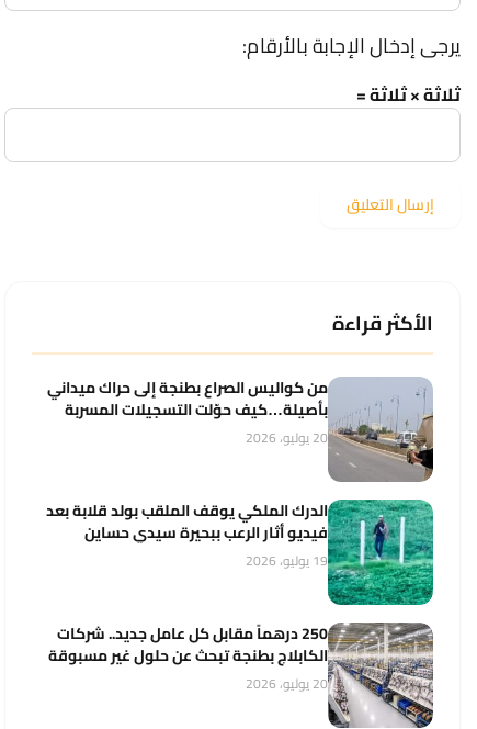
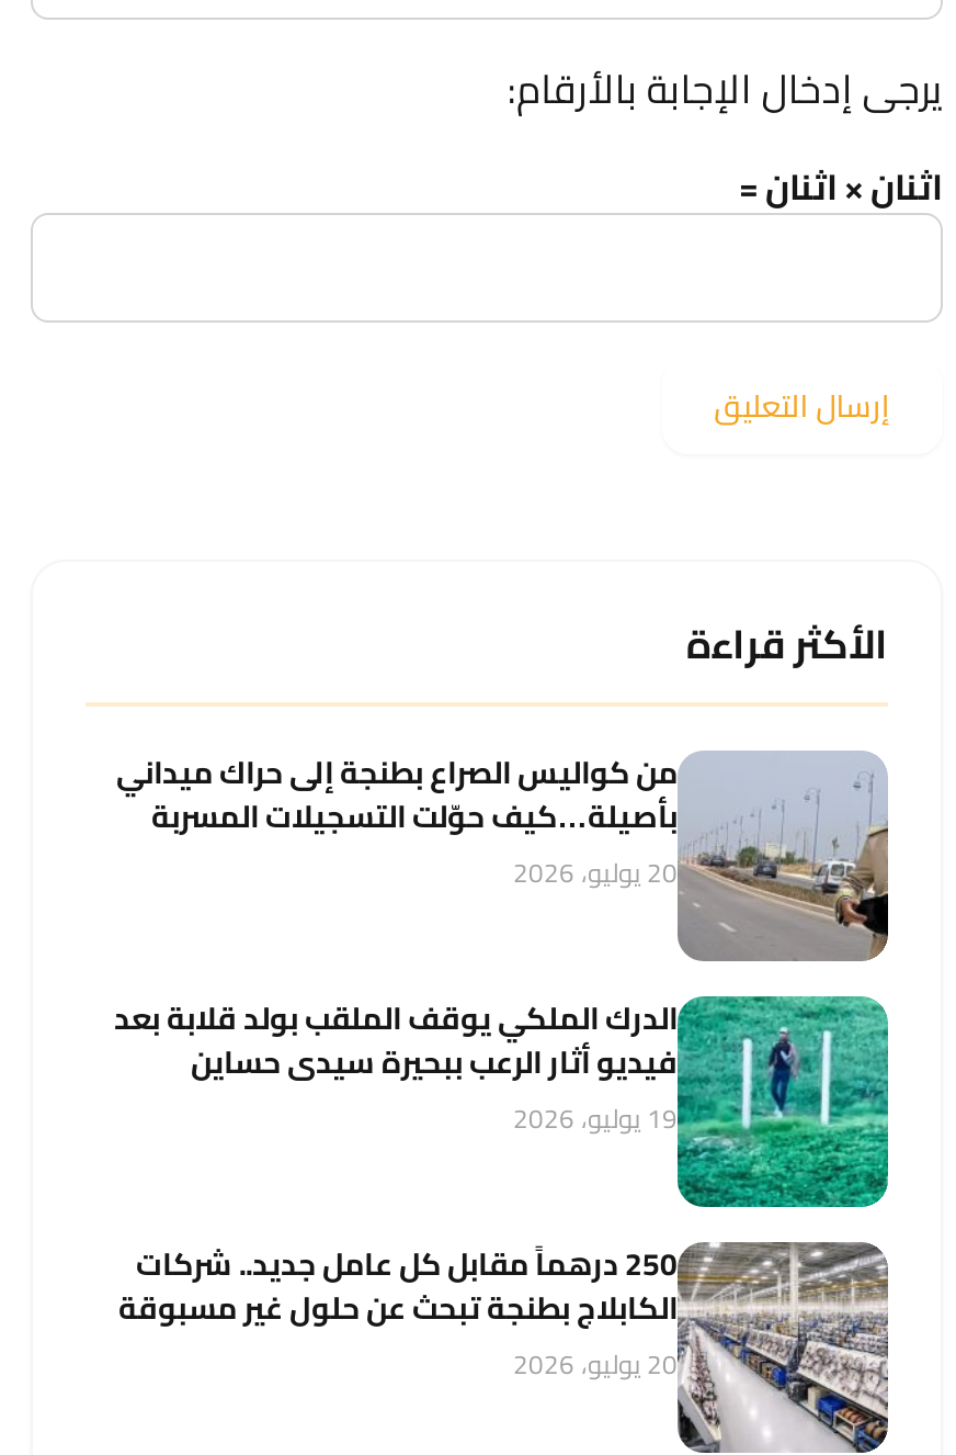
[356,78,461,110] ثلاثة × ثلاثة = -> [739,153,943,219] اثنان × اثنان =

